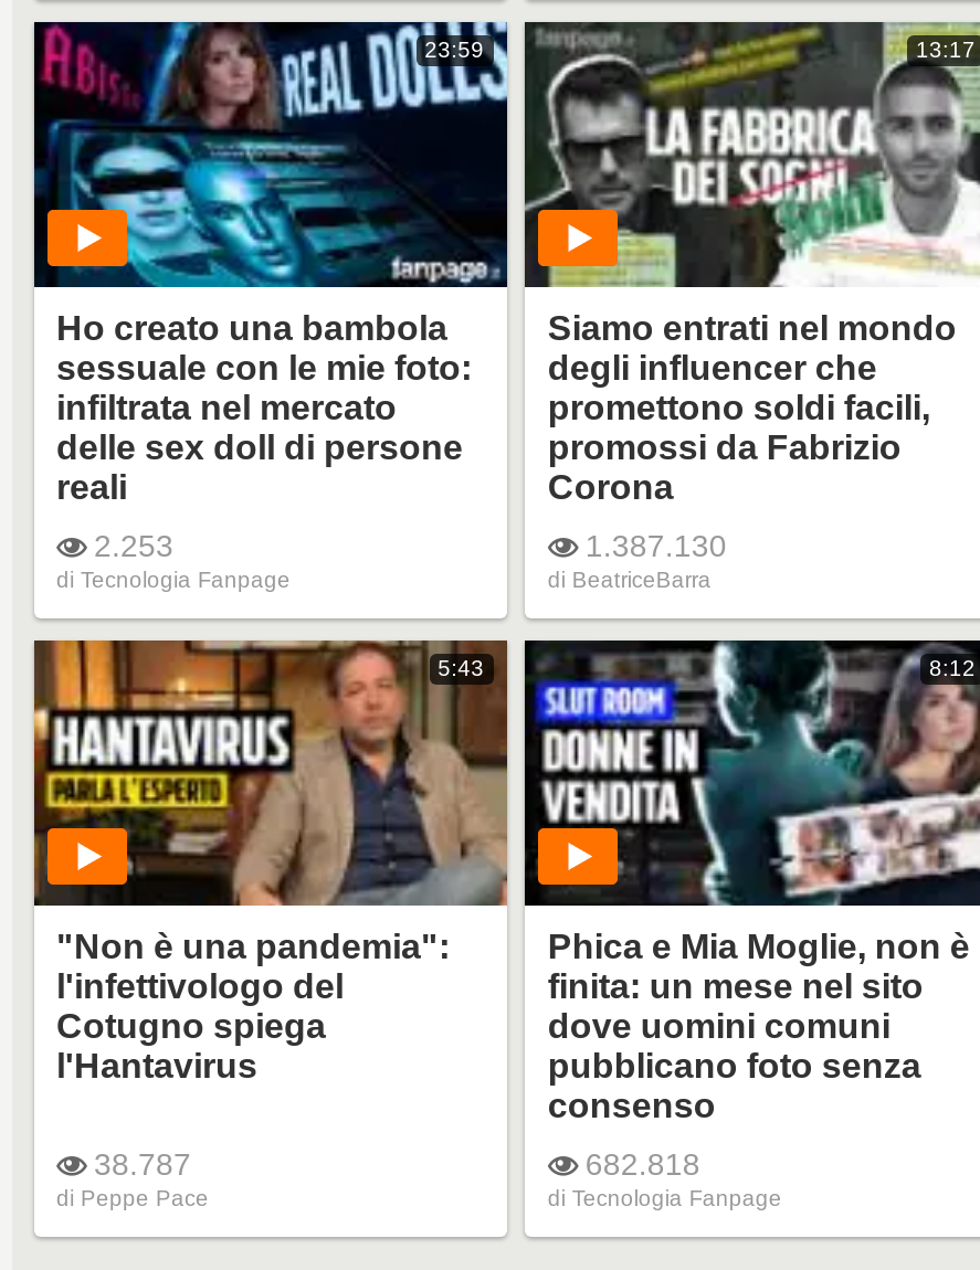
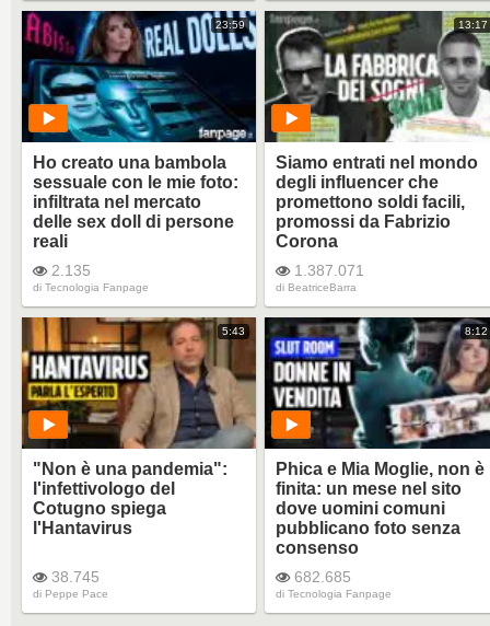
[94,527,173,563] 2.253 -> [51,261,91,279] 2.135
[585,527,727,563] 1.387.130 -> [295,261,365,279] 1.387.071
[94,1146,191,1181] 38.787 -> [51,568,100,585] 38.745
[585,1146,700,1181] 682.818 -> [295,568,351,585] 682.685

